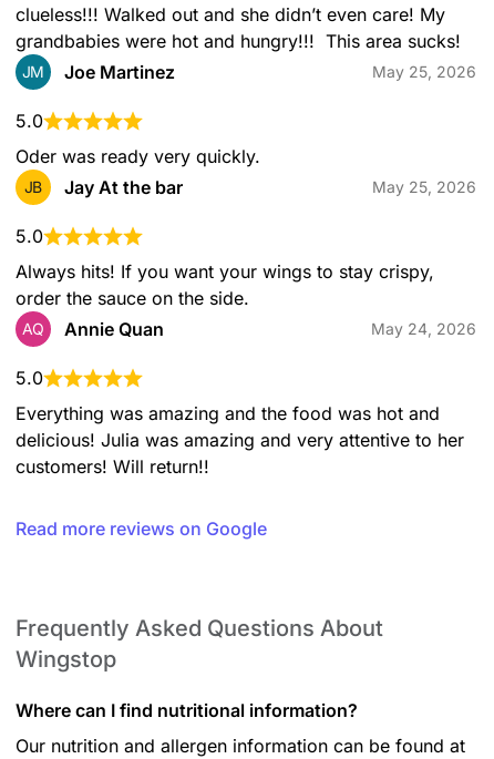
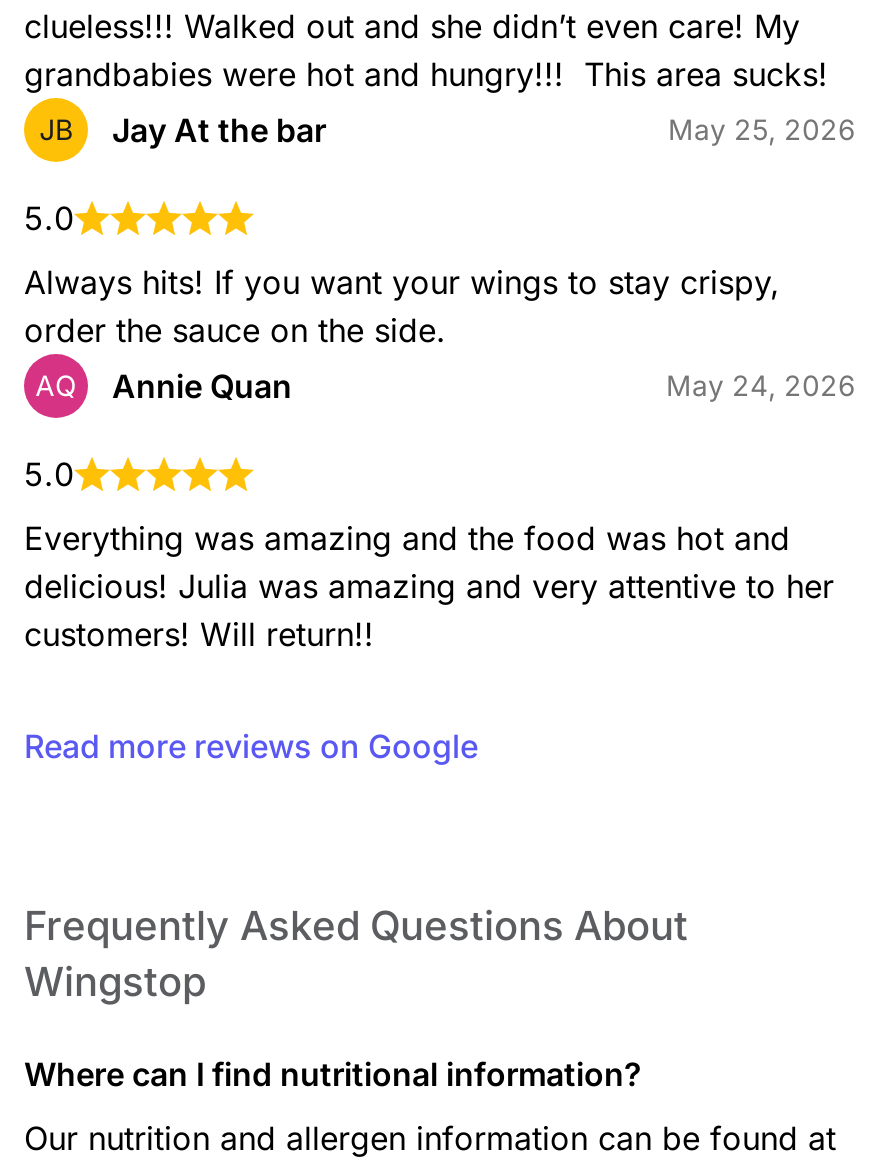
[16,61,476,167] JM | Joe Martinez | May 25, 2026 | 5.0 | Oder was ready very quickly. -> none

